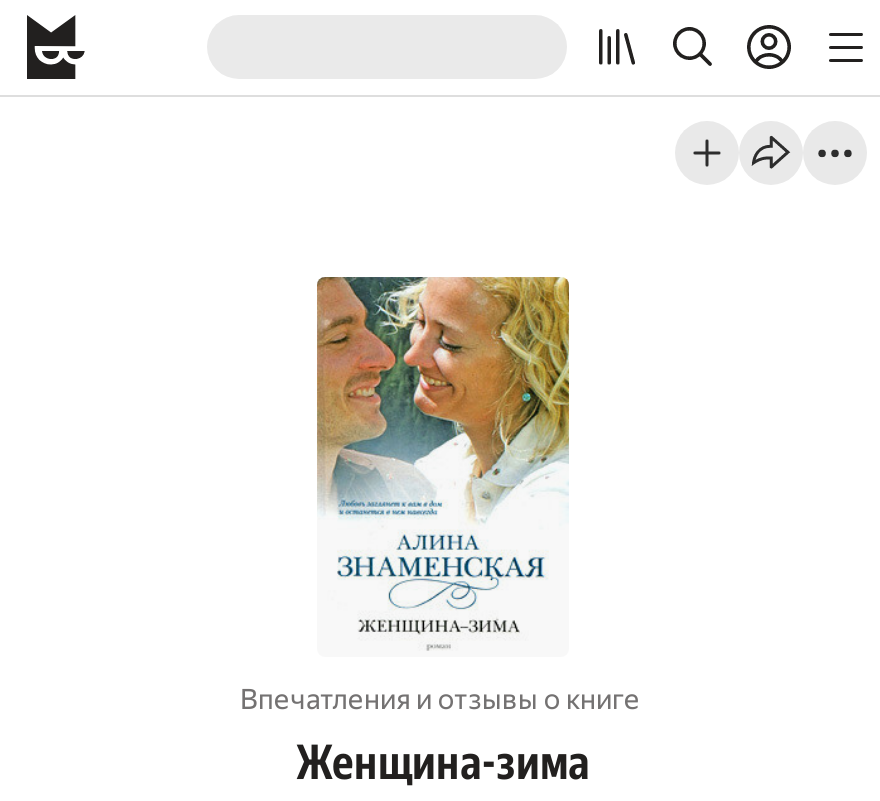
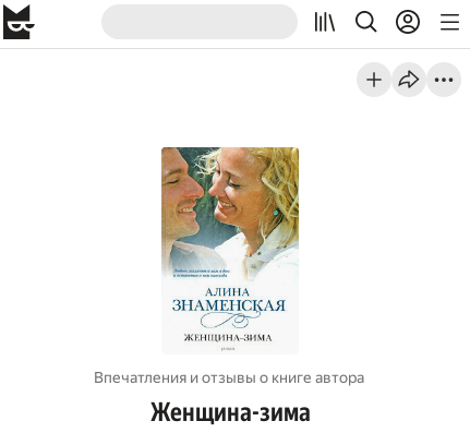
[240,683,640,715] Впечатления и отзывы о книге -> [93,369,364,386] Впечатления и отзывы о книге автора

